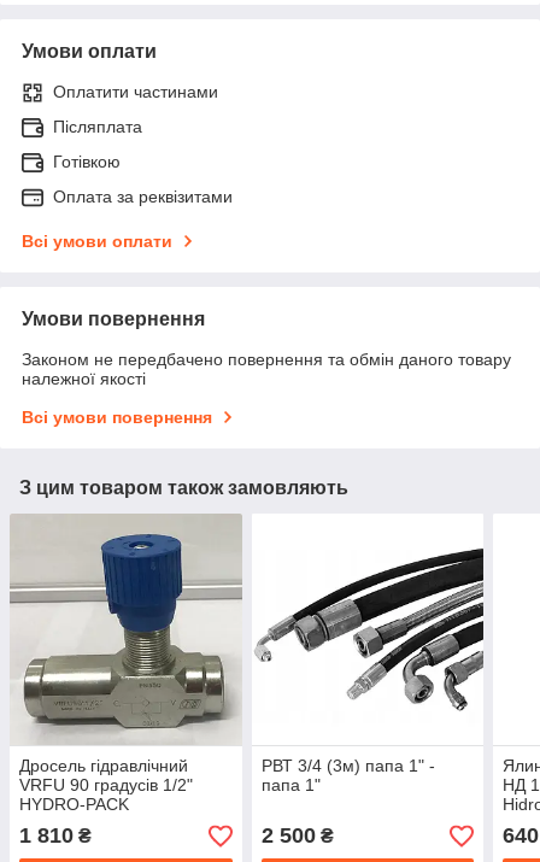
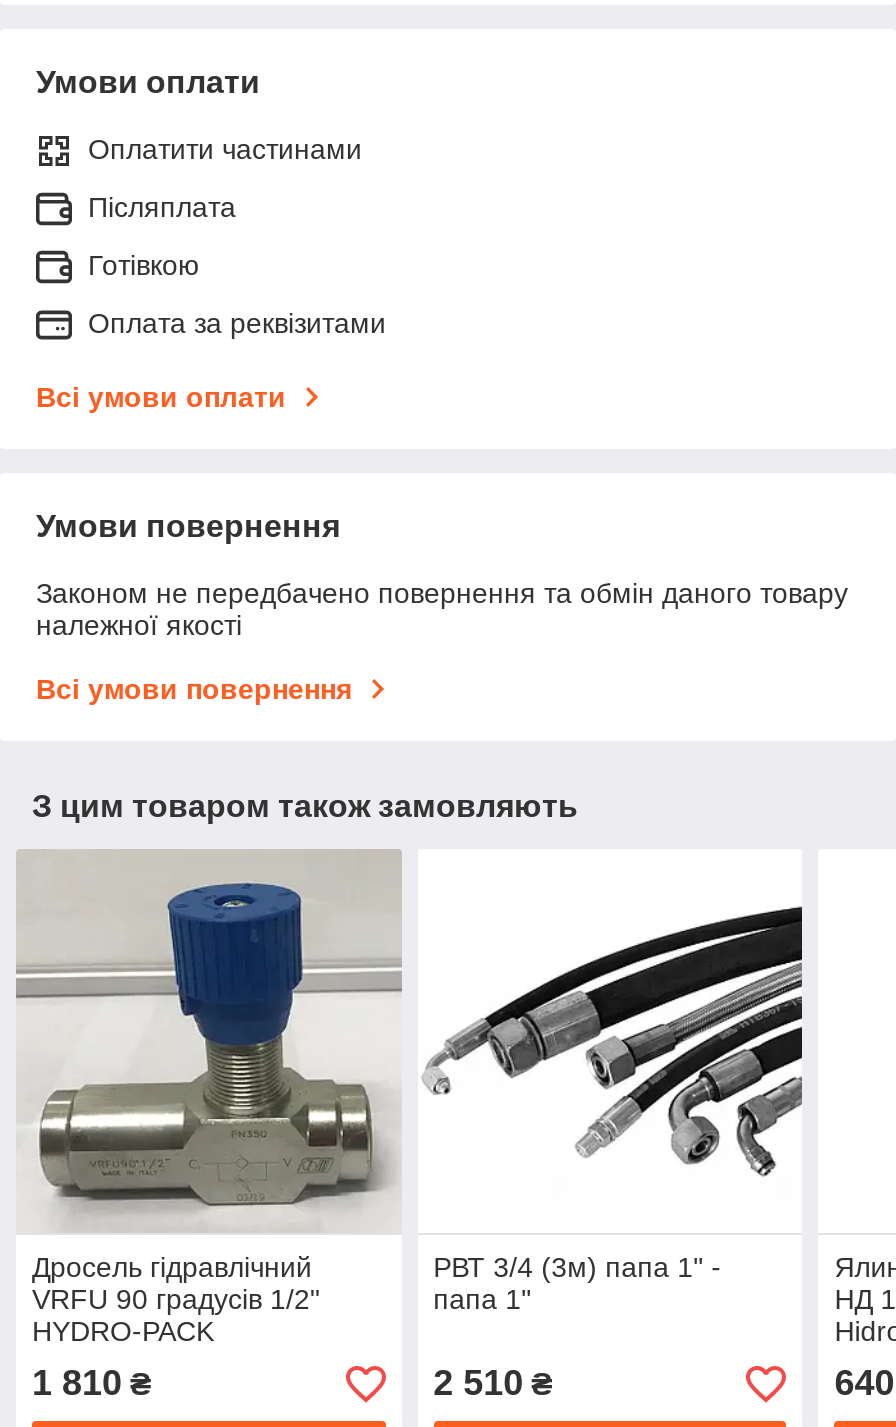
[261,824,333,848] 2 500 ₴ -> [433,1364,553,1404] 2 510 ₴

